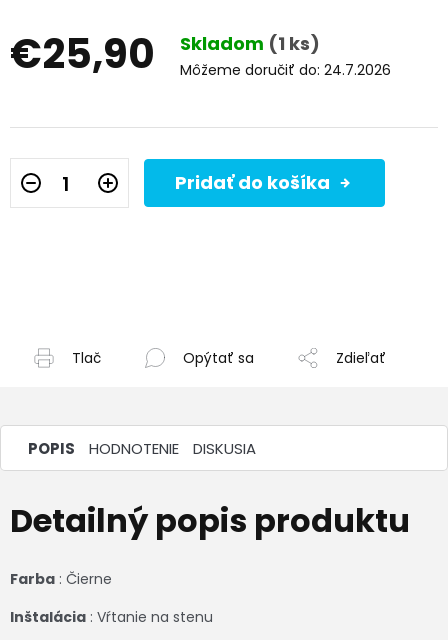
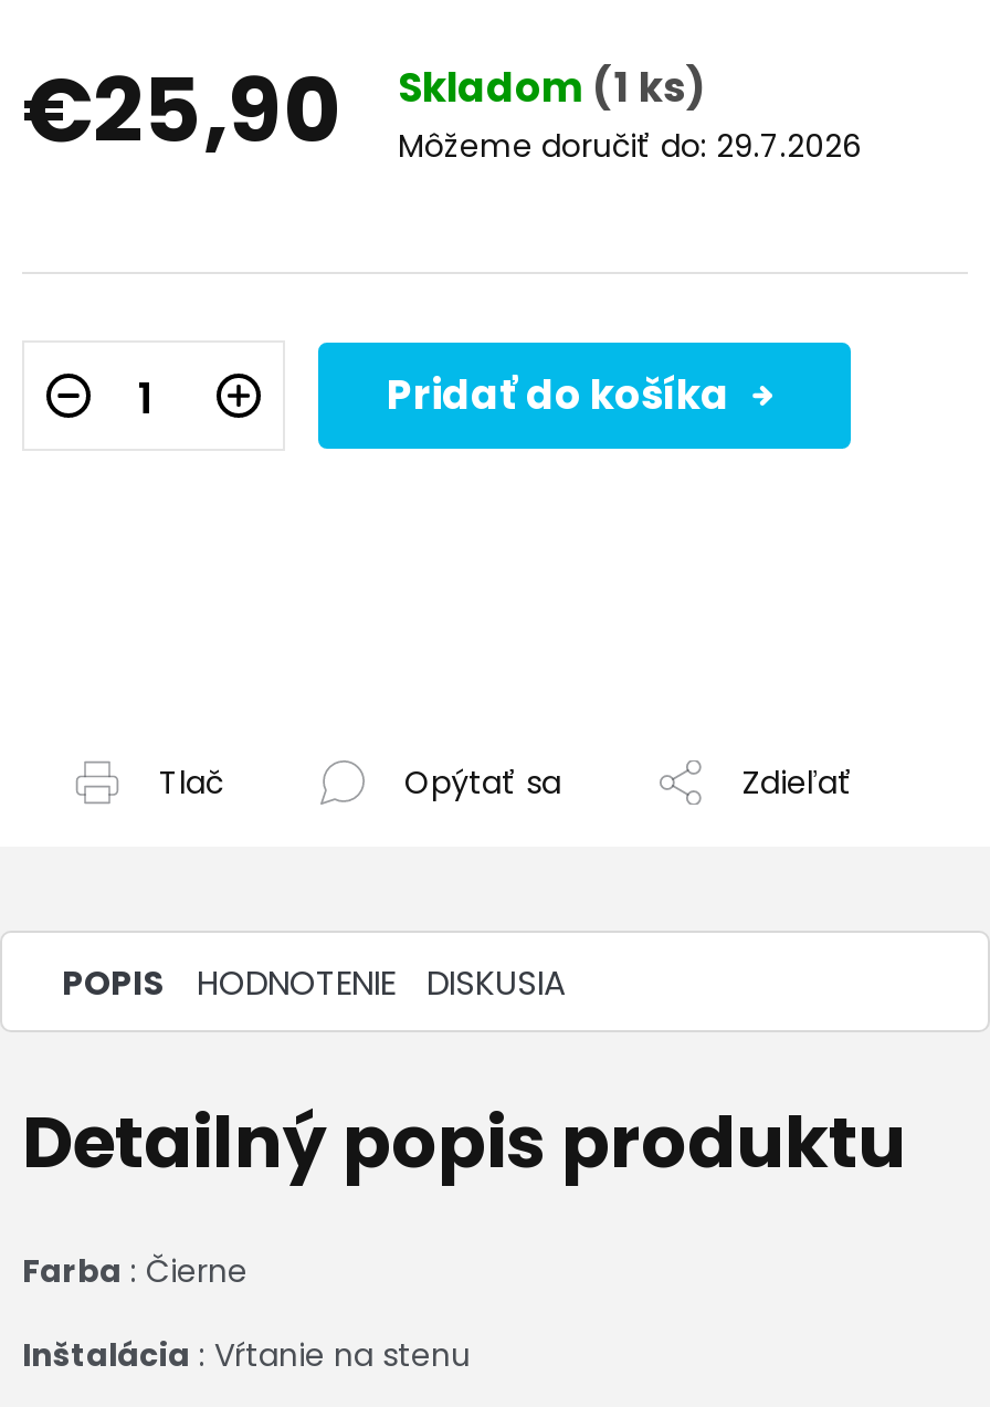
[180,60,391,80] Môžeme doručiť do: 24.7.2026 -> [398,125,862,169] Môžeme doručiť do: 29.7.2026

